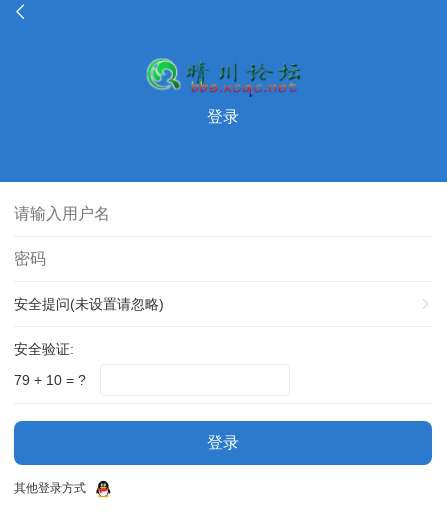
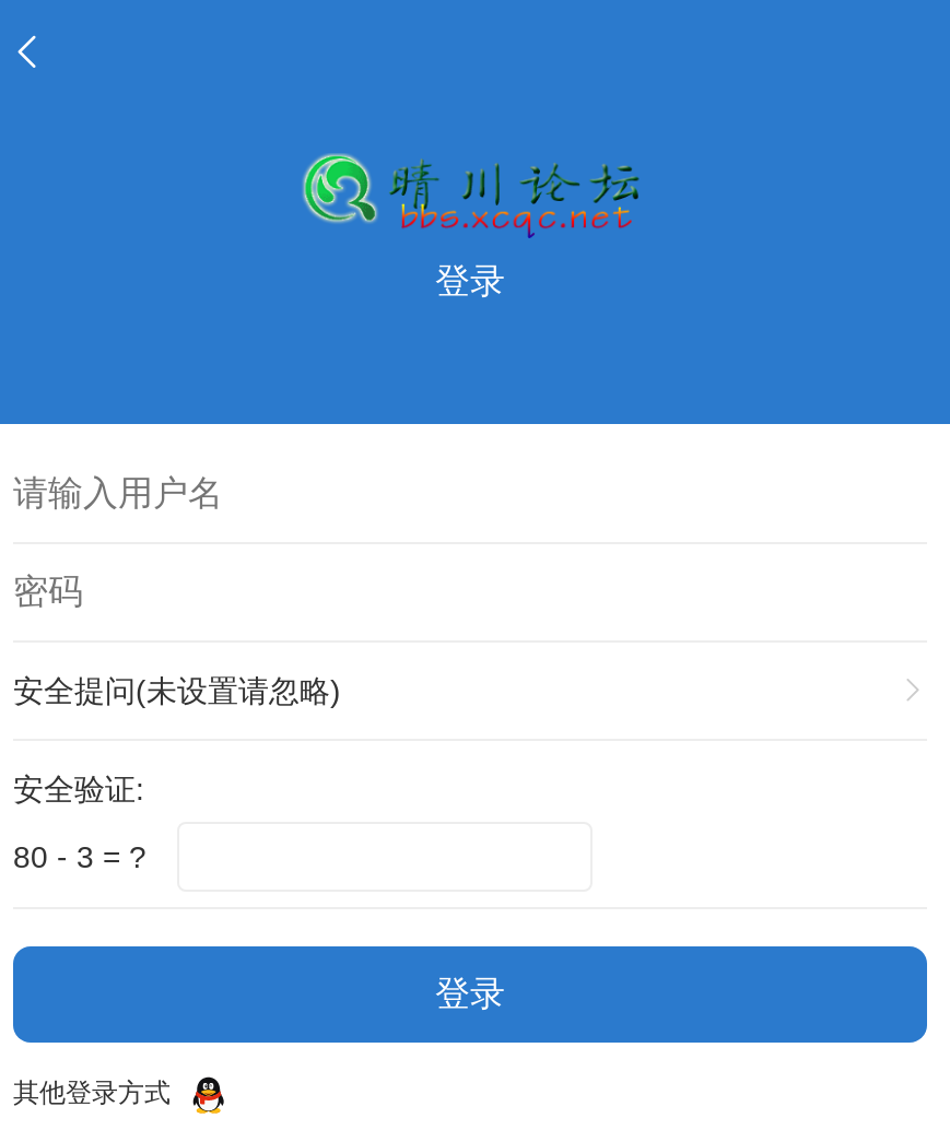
[14,372,86,388] 79 + 10 = ? -> [13,839,146,874] 80 - 3 = ?

